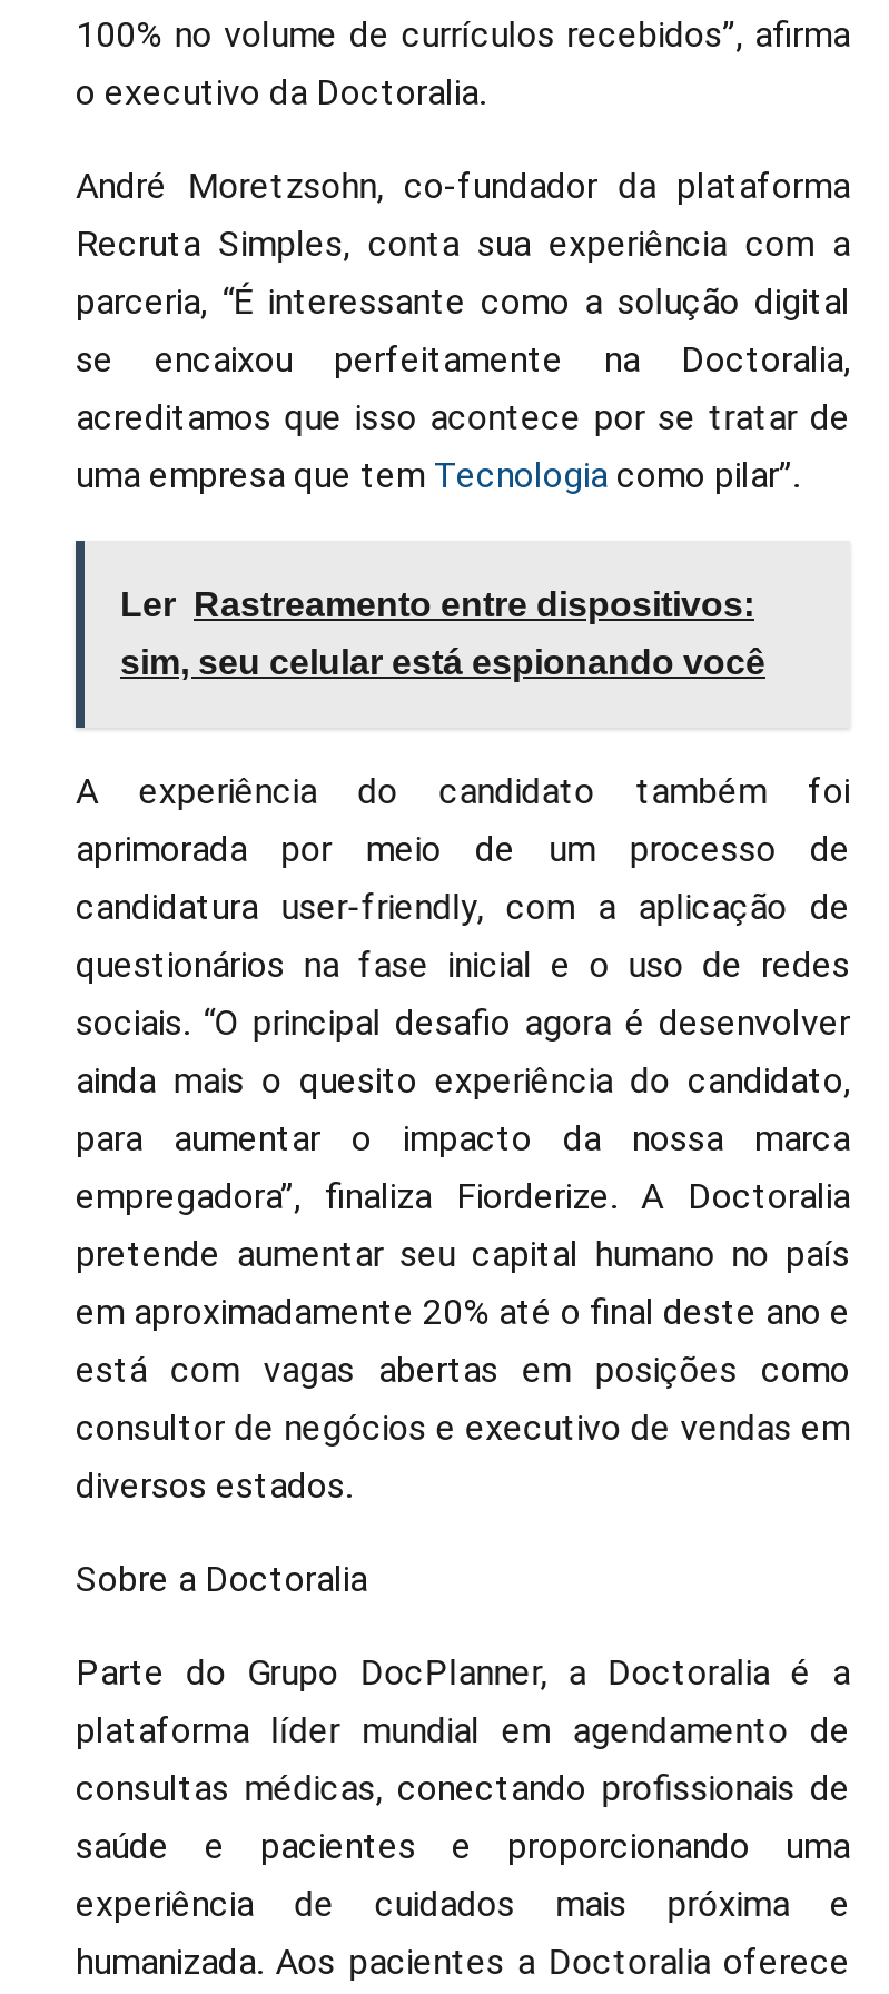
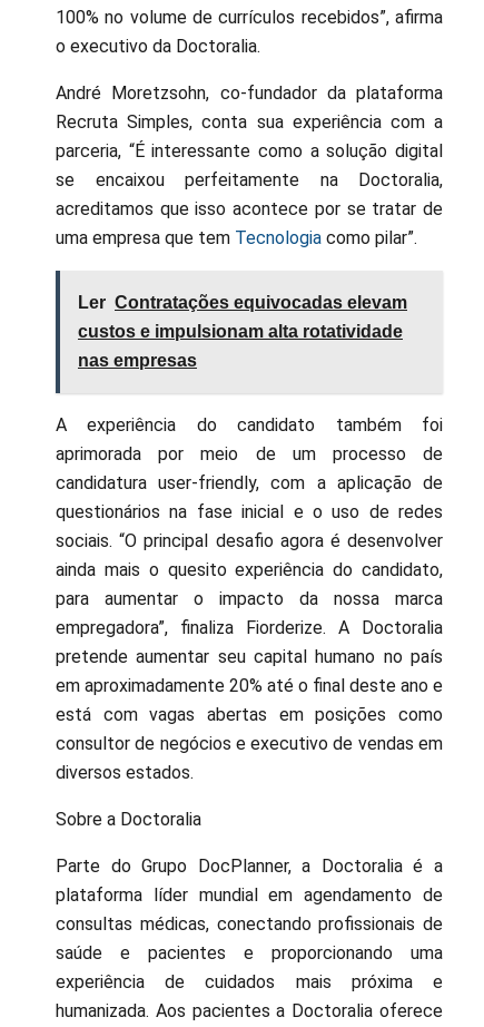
[120,584,765,680] Ler Rastreamento entre dispositivos: | sim, seu celular está espionando você -> [78,293,407,369] Ler Contratações equivocadas elevam | custos e impulsionam alta rotatividade | nas empresas

